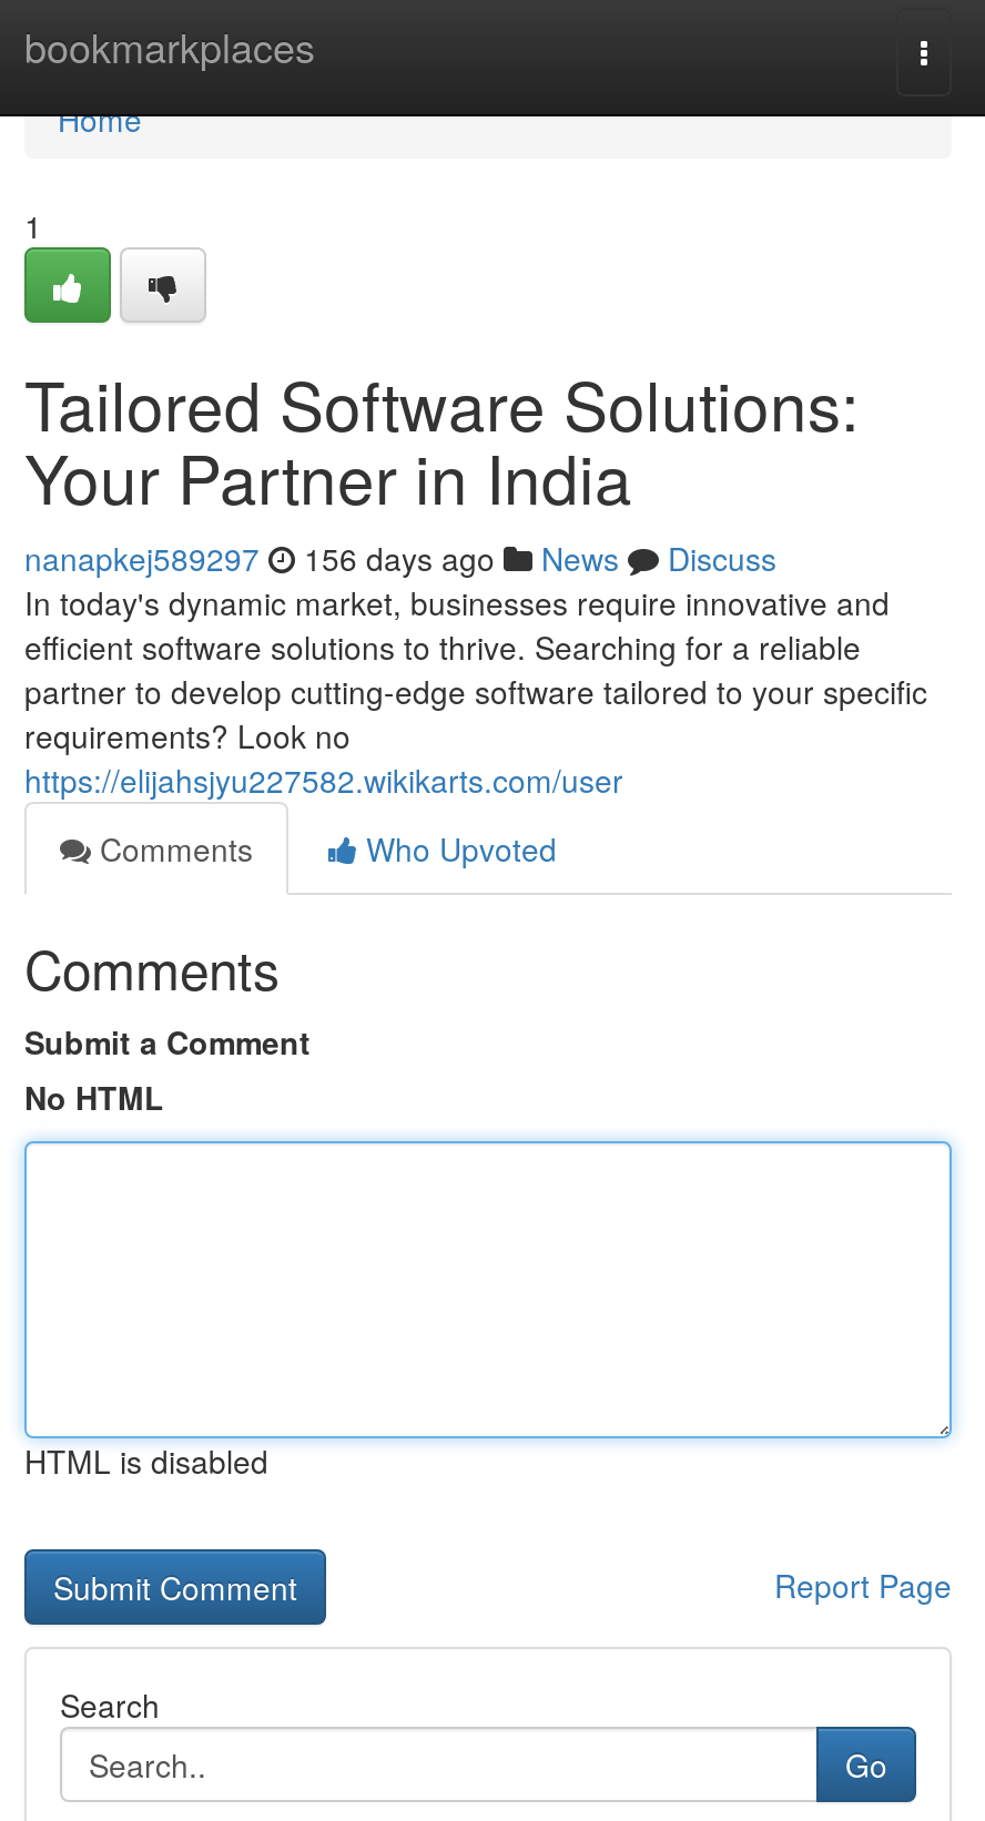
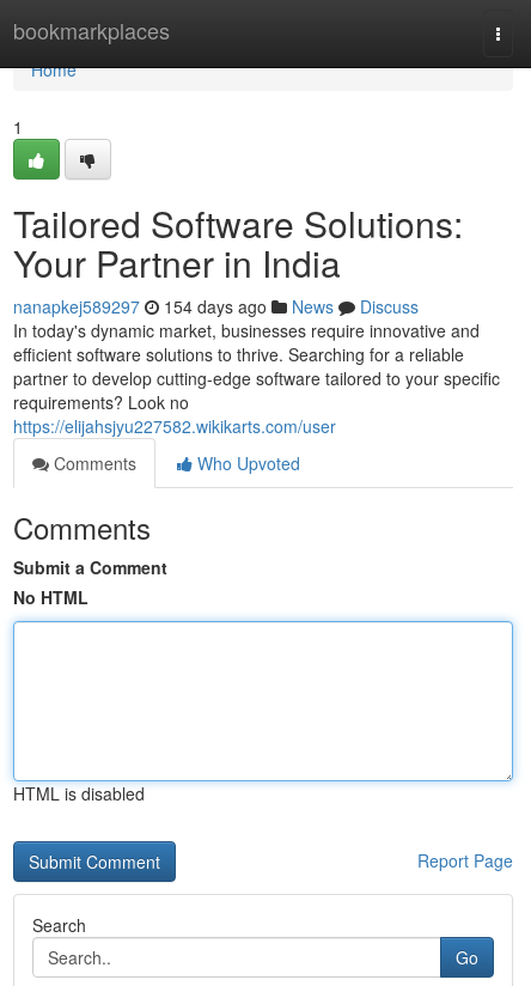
[24,536,776,580] nanapkej589297 156 days ago News Discuss -> [13,294,419,318] nanapkej589297 154 days ago News Discuss

